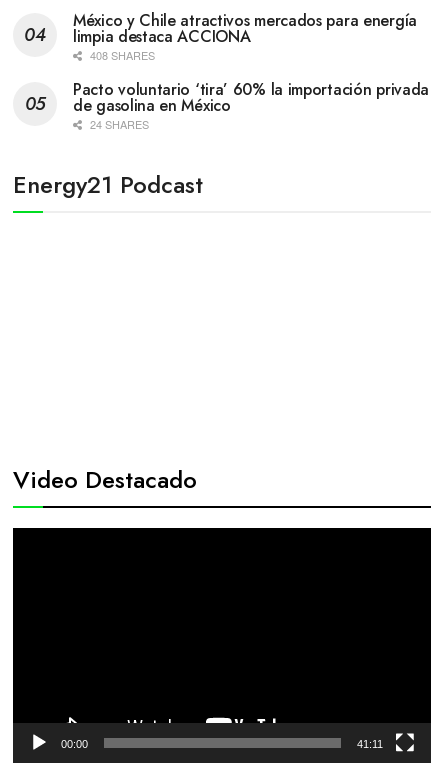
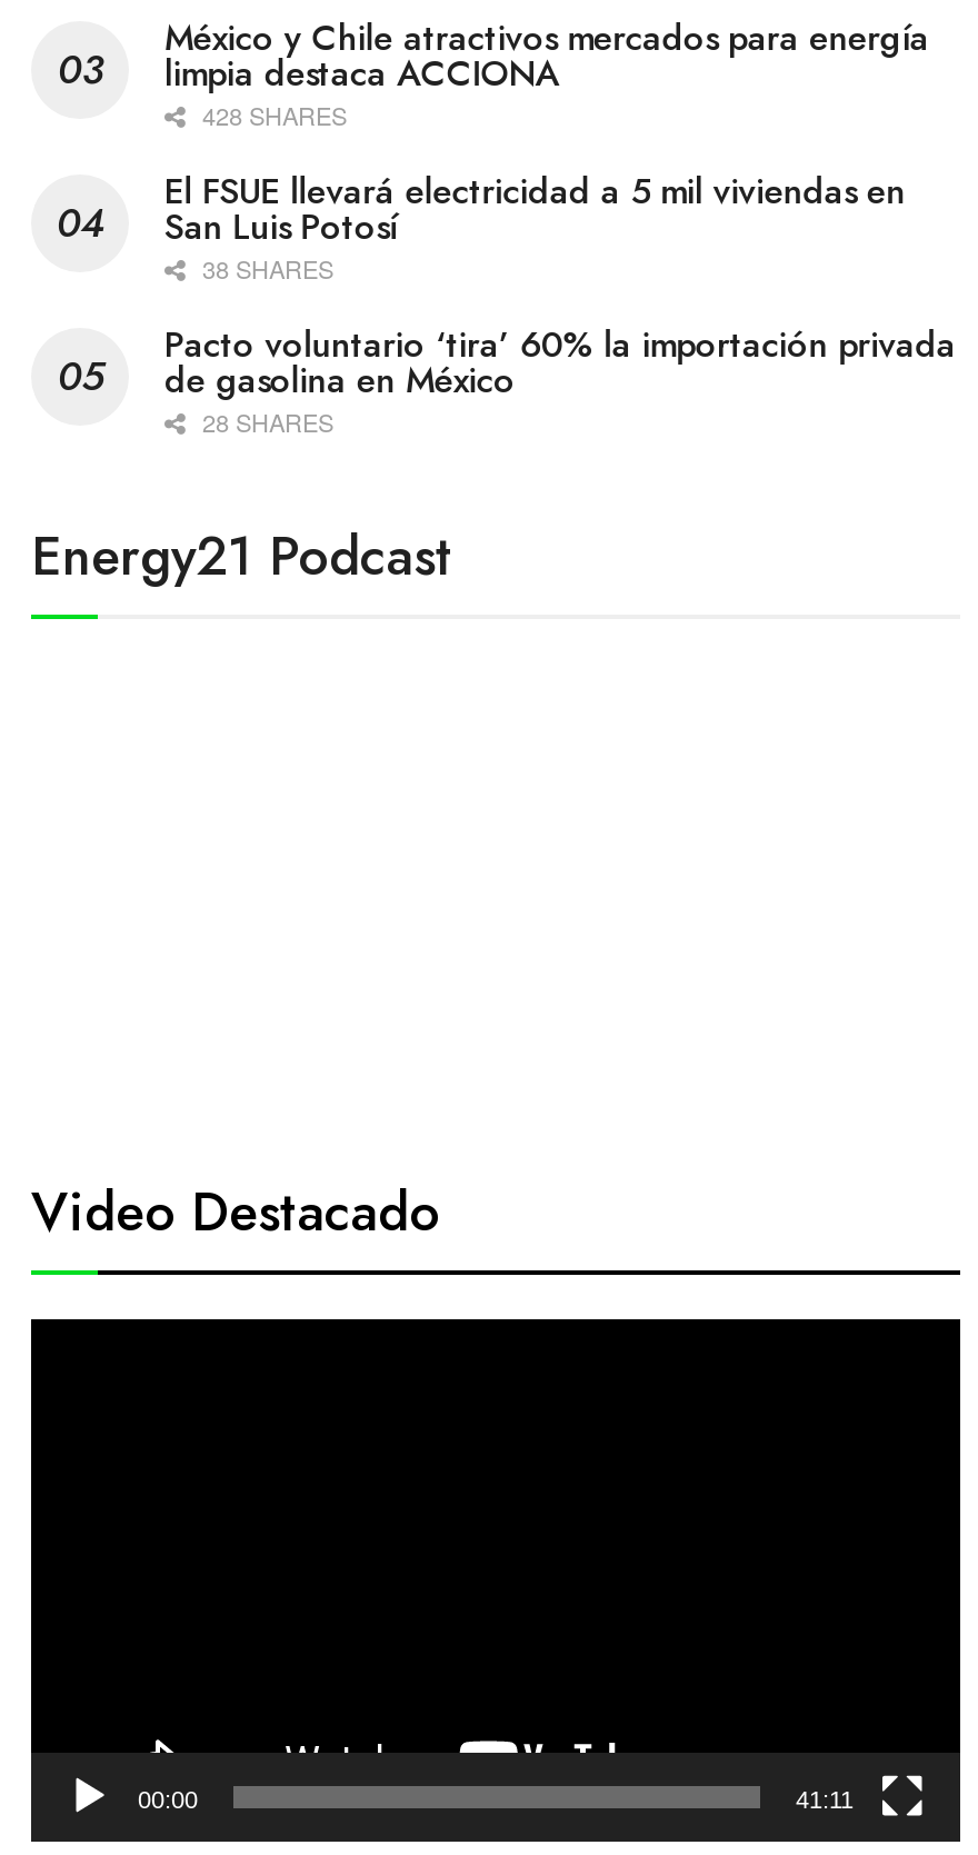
[87,47,155,63] 408 SHARES -> [164,98,905,287] 428 SHARES | El FSUE llevará electricidad a 5 mil viviendas en | San Luis Potosí | 38 SHARES
[87,116,149,132] 24 SHARES -> [196,404,333,440] 28 SHARES

